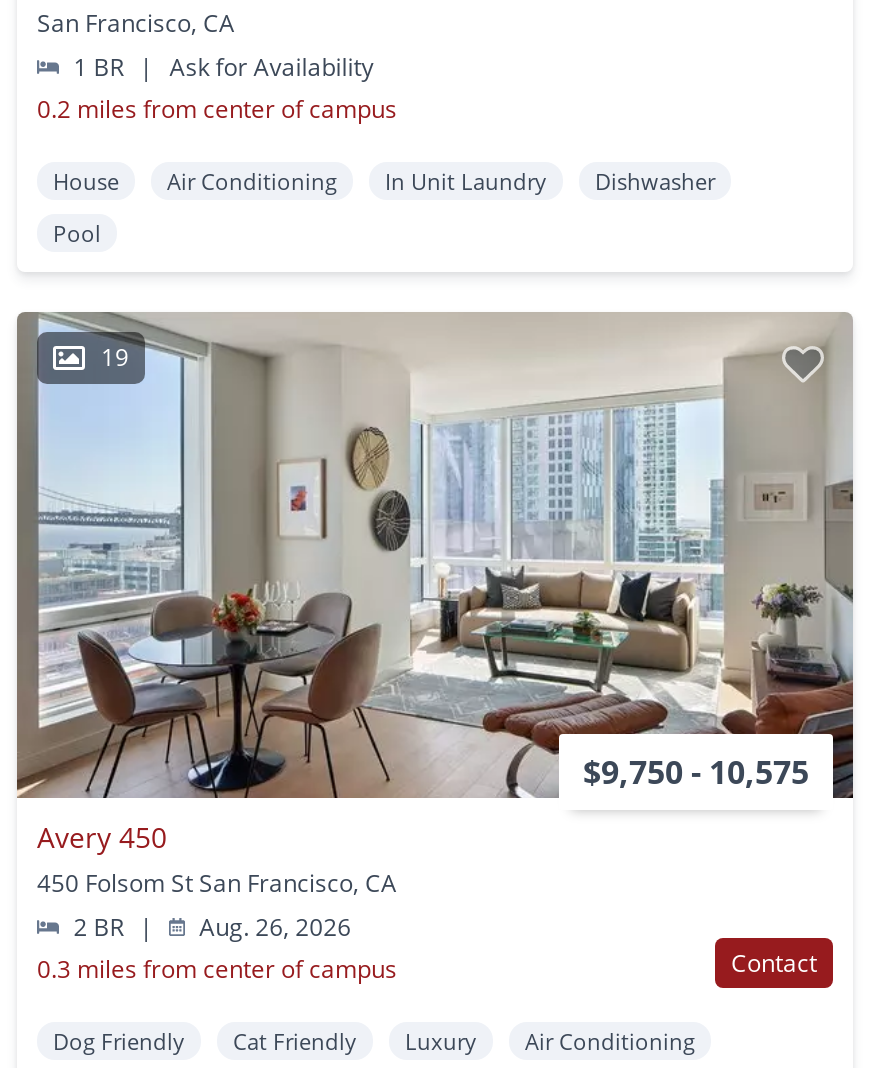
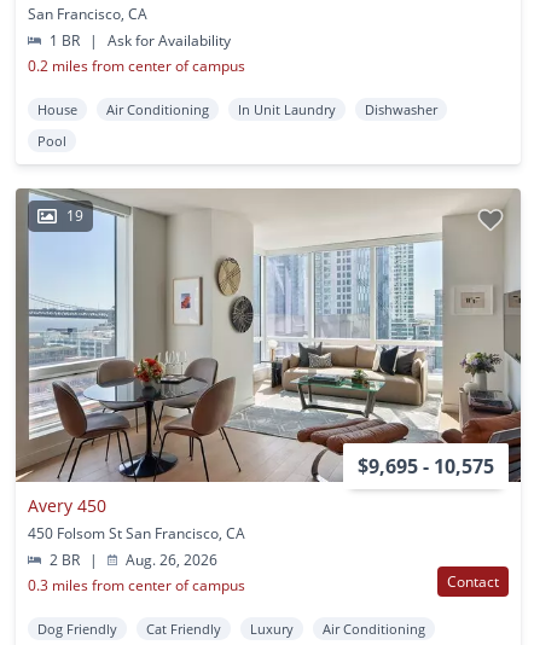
[583,750,809,794] $9,750 - 10,575 -> [358,453,494,480] $9,695 - 10,575

